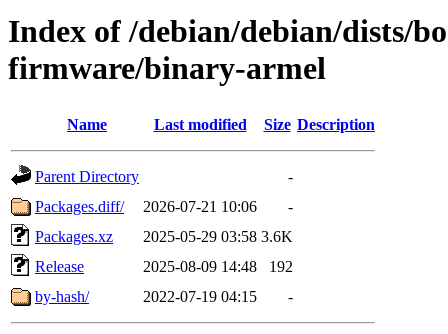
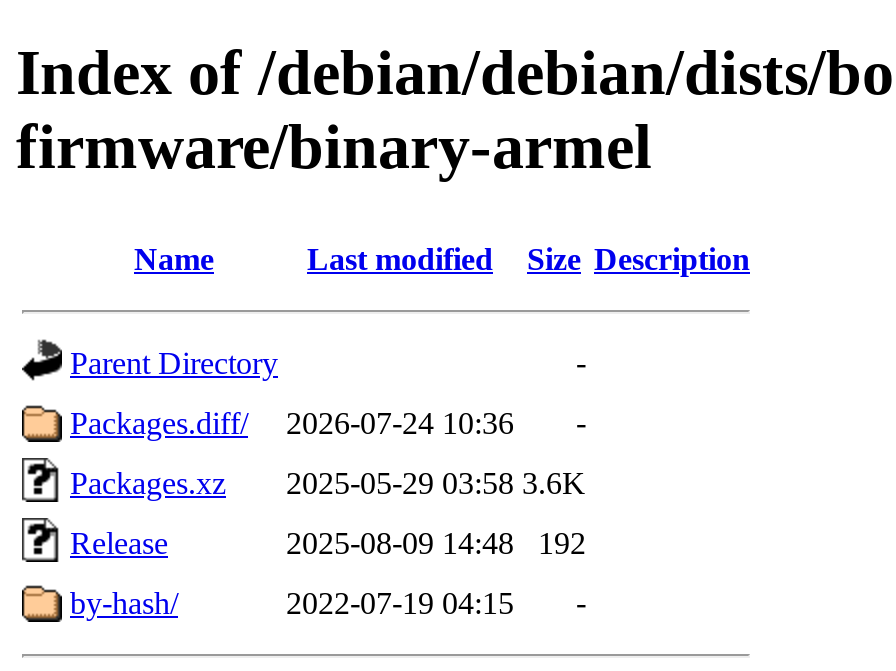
[143,198,257,215] 2026-07-21 10:06 -> [286,406,514,440] 2026-07-24 10:36

